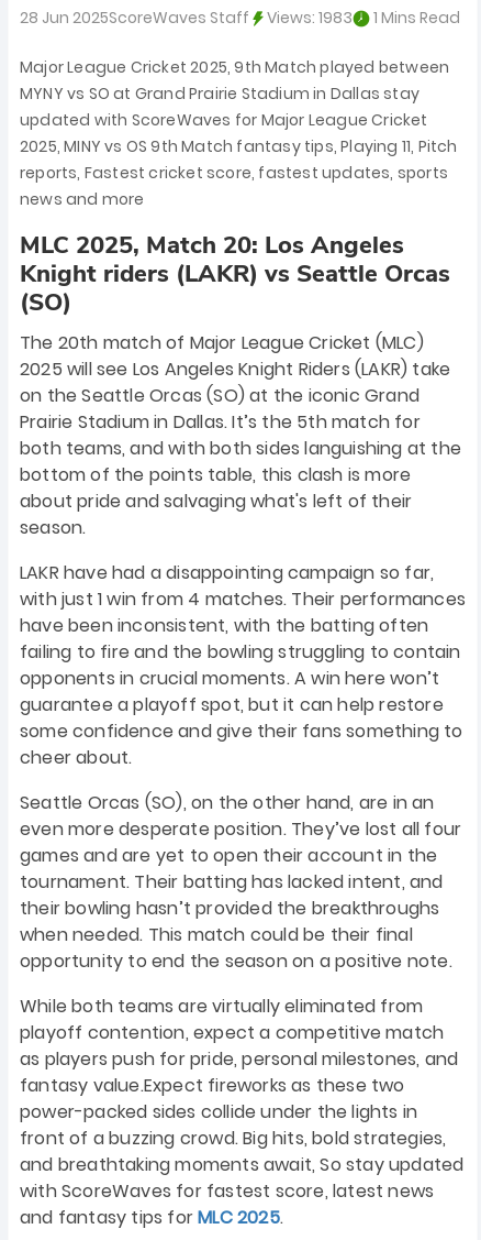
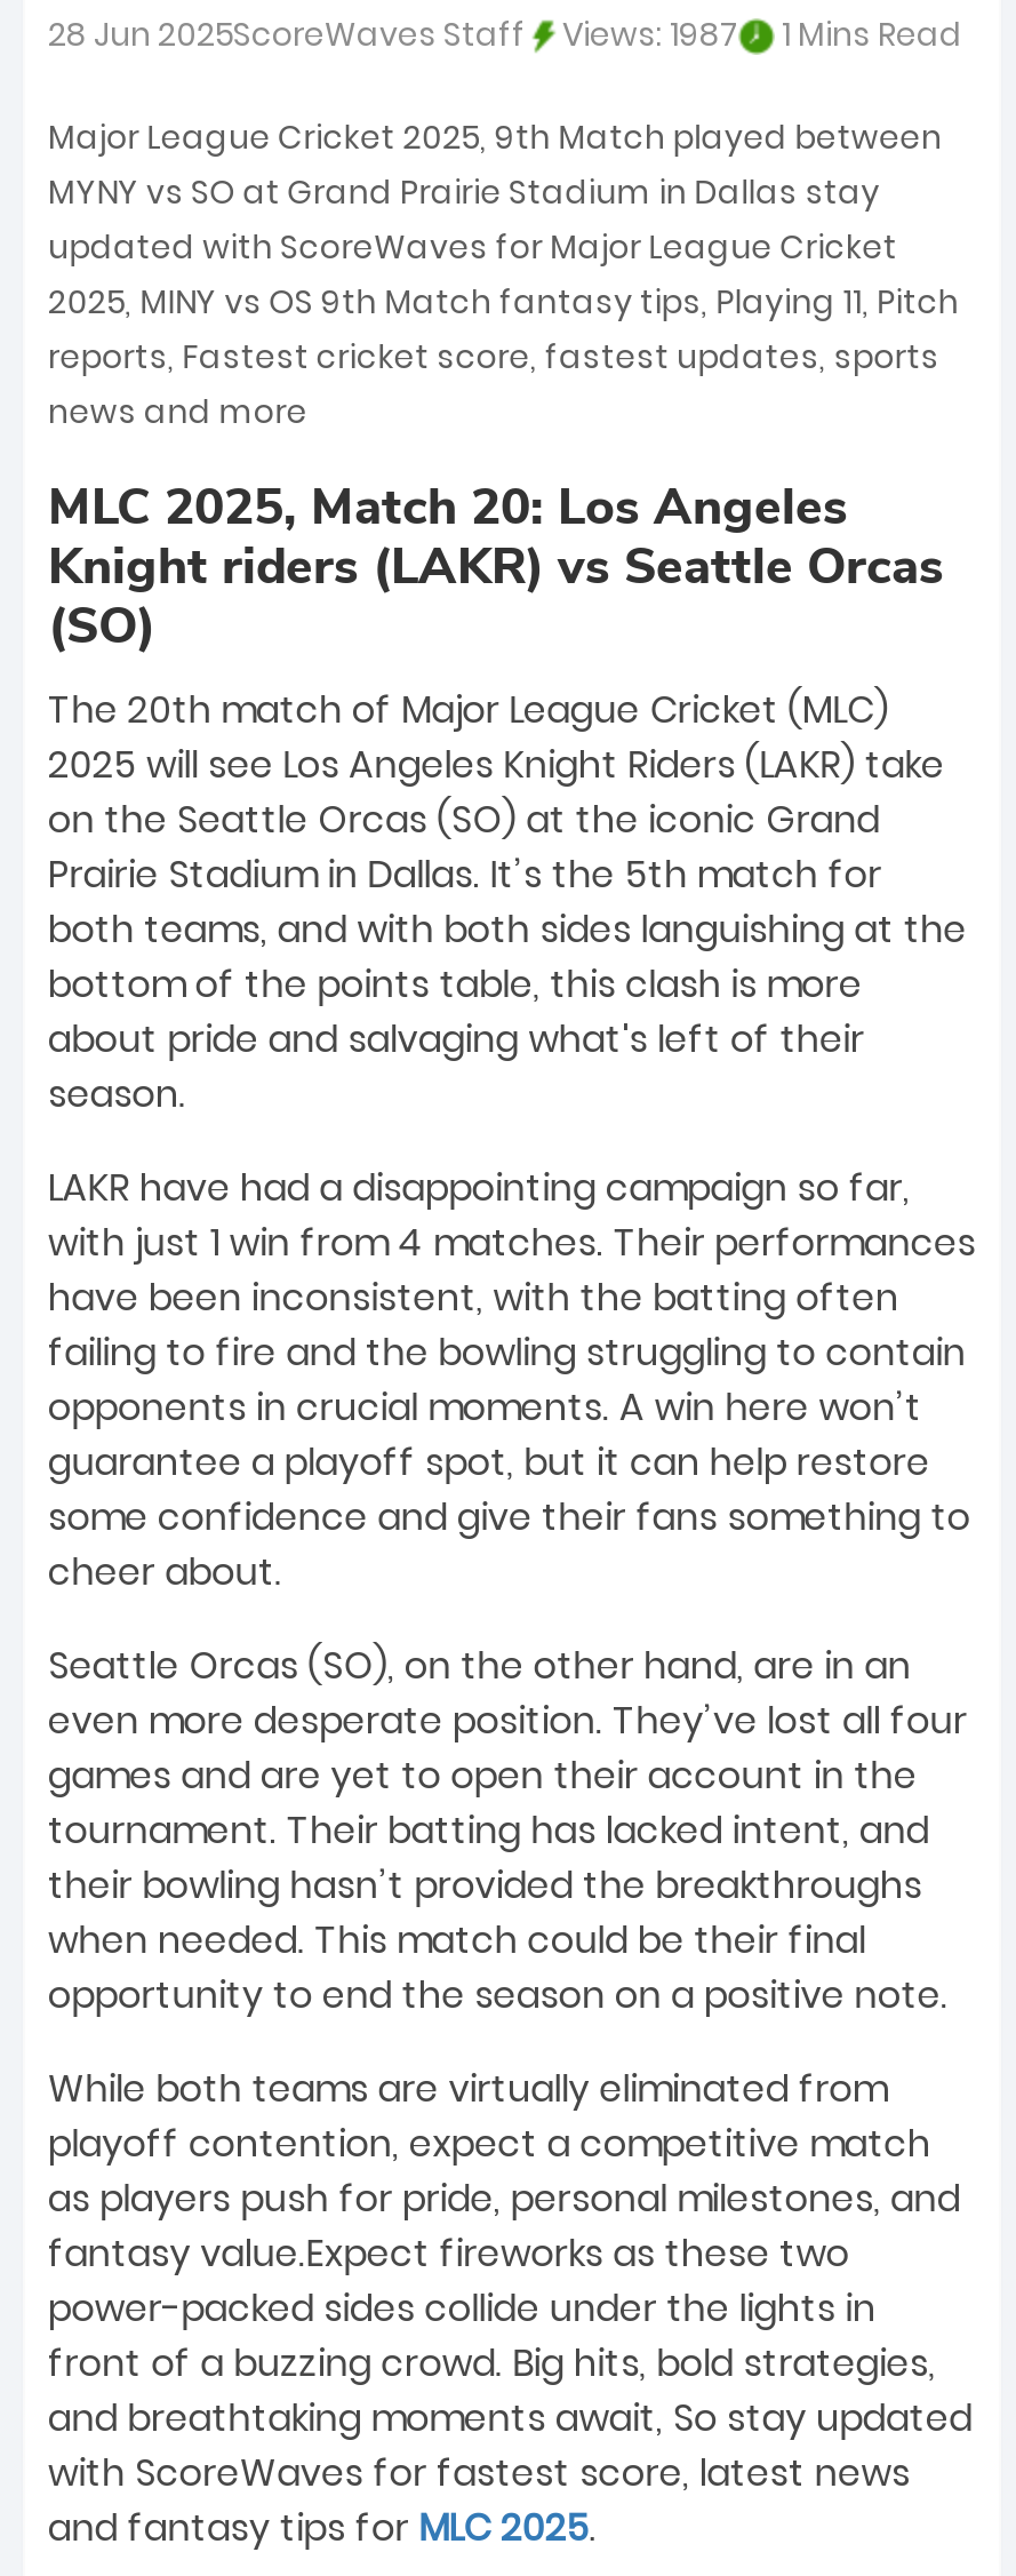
[20,6,460,28] 28 Jun 2025ScoreWaves Staff Views: 1983 1 Mins Read -> [48,11,962,56] 28 Jun 2025ScoreWaves Staff Views: 1987 1 Mins Read

